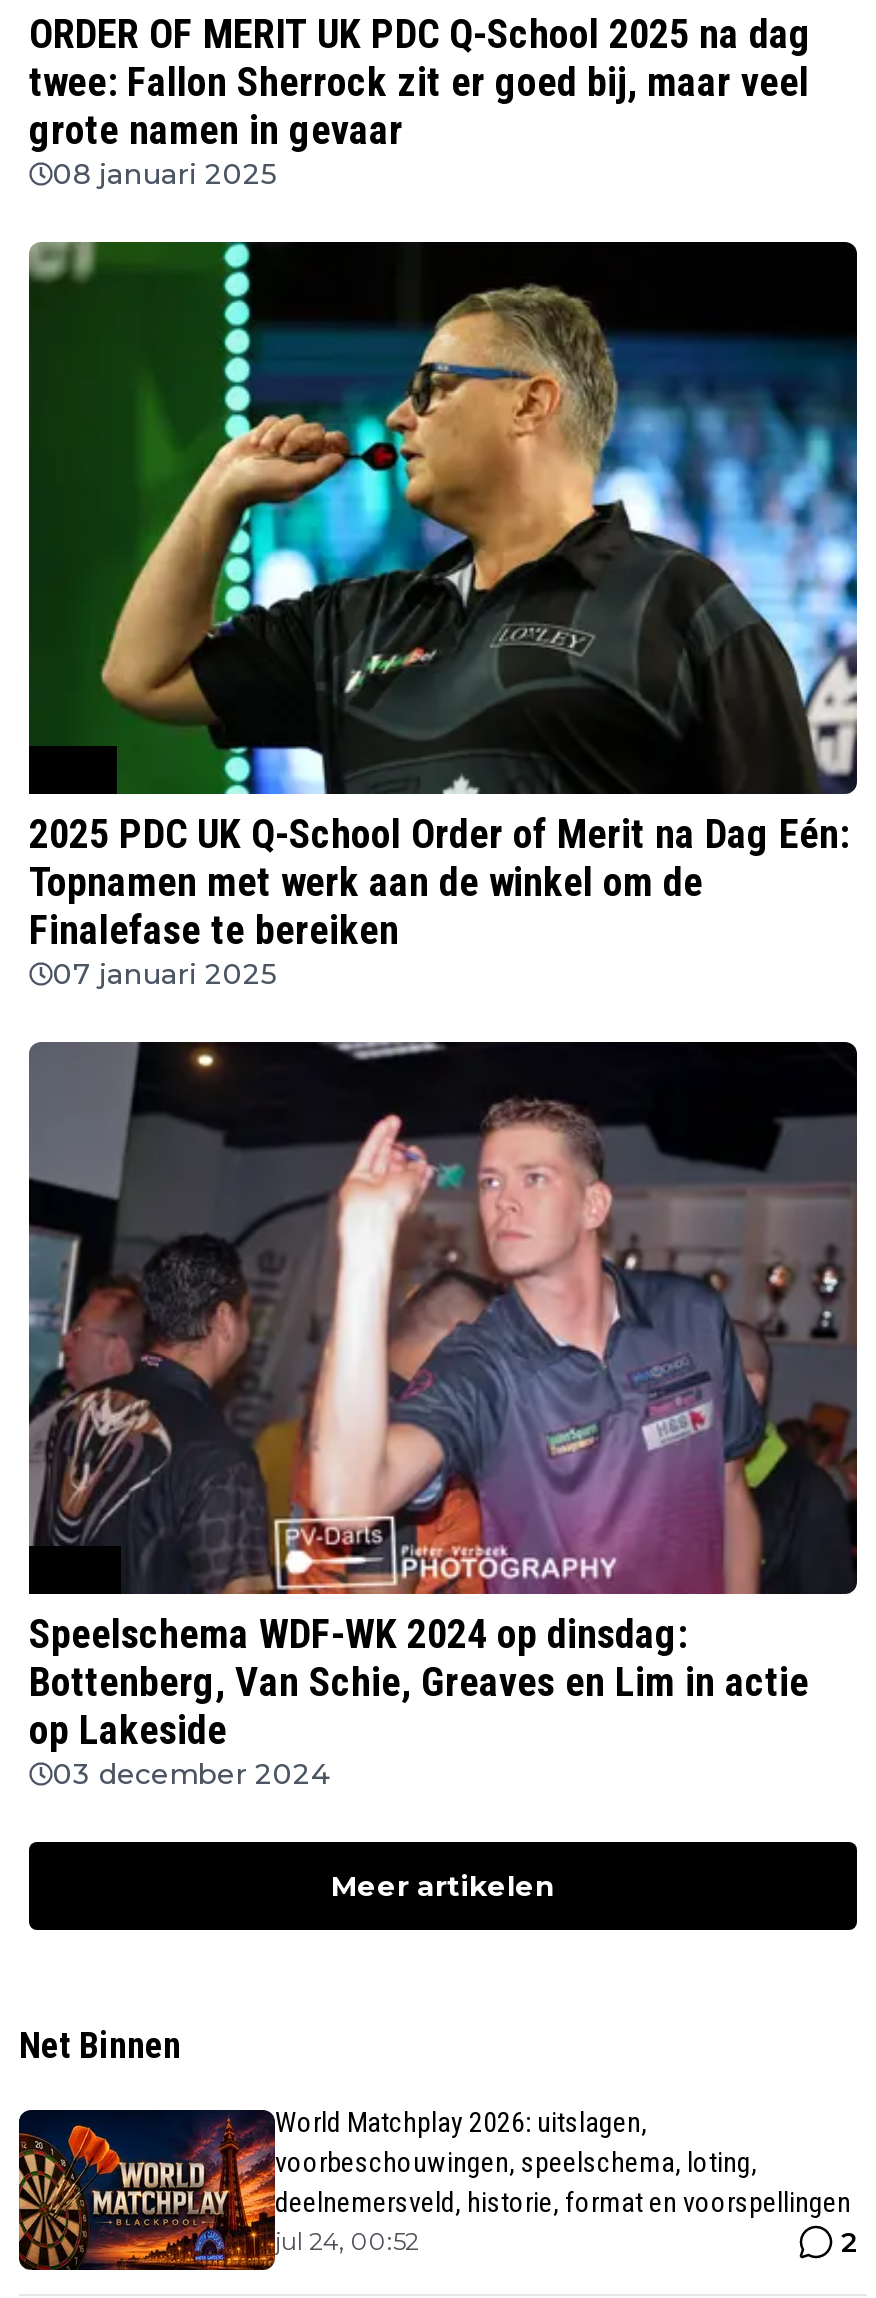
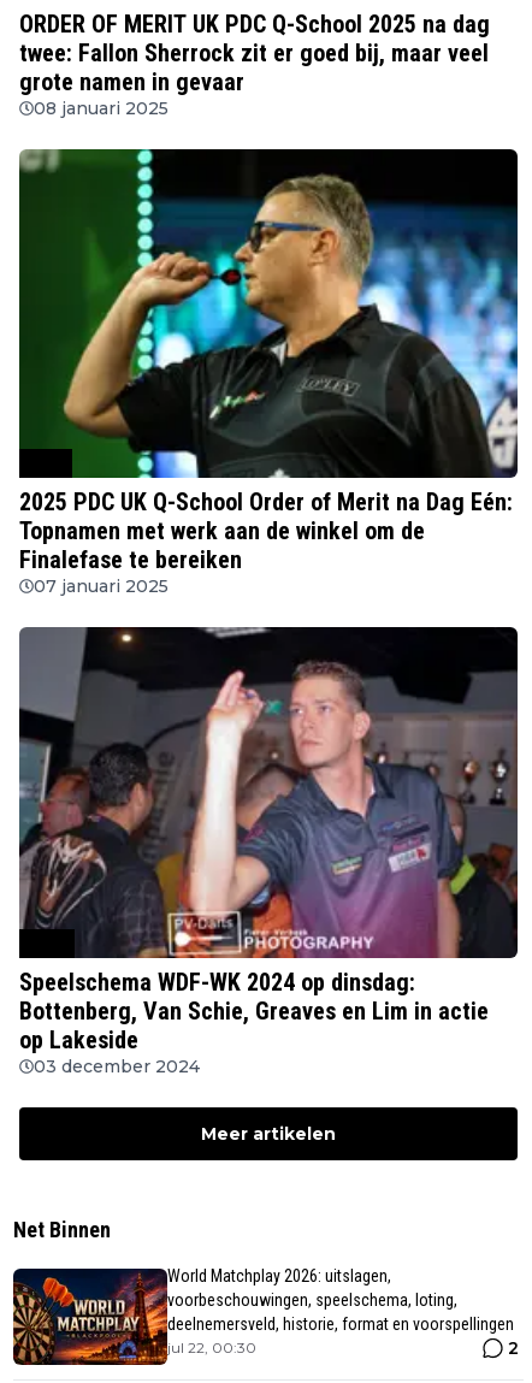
[275,2226,419,2256] jul 24, 00:52 -> [167,1338,256,1357] jul 22, 00:30

